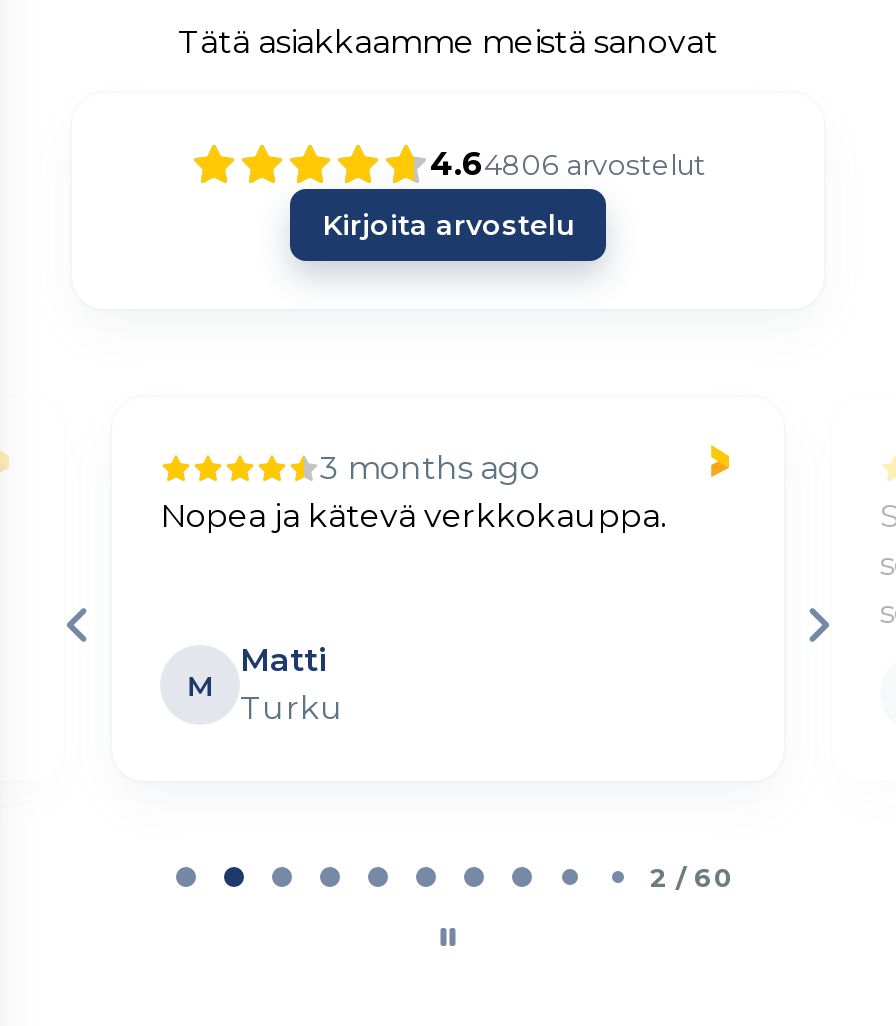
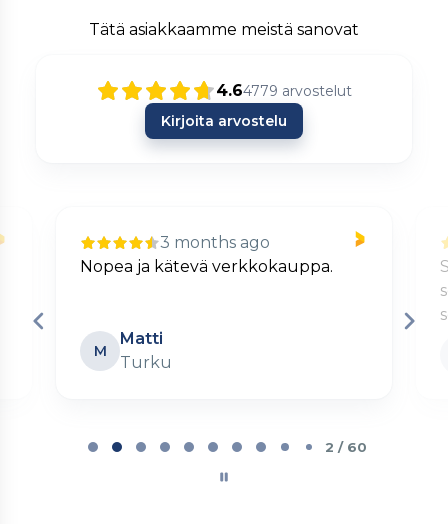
[430,145,706,183] 4.64806 arvostelut -> [216,81,352,100] 4.64779 arvostelut

